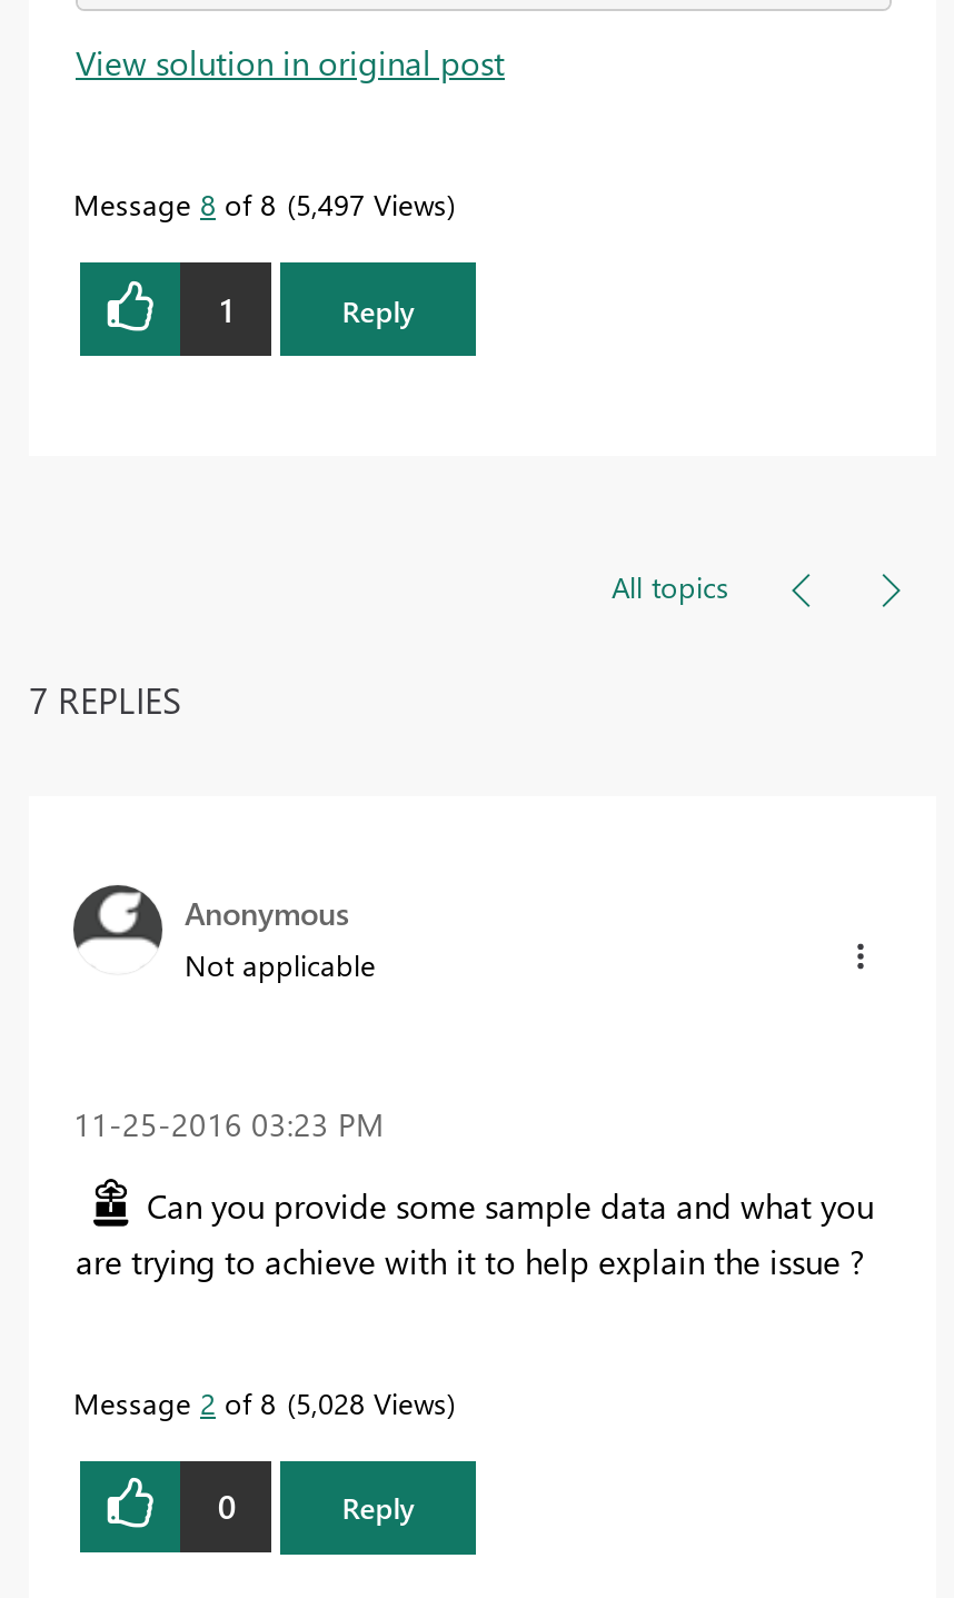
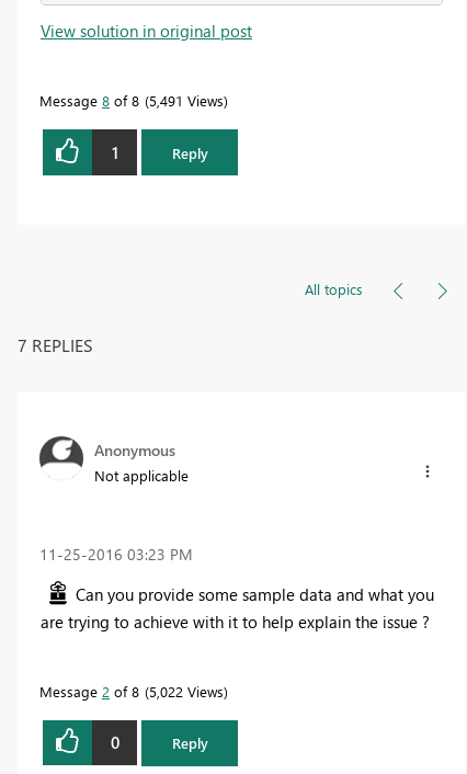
[73,185,447,223] Message 8 of 8 5,497 Views -> [39,91,224,110] Message 8 of 8 5,491 Views
[73,1382,447,1420] Message 2 of 8 5,028 Views -> [39,681,224,700] Message 2 of 8 5,022 Views

